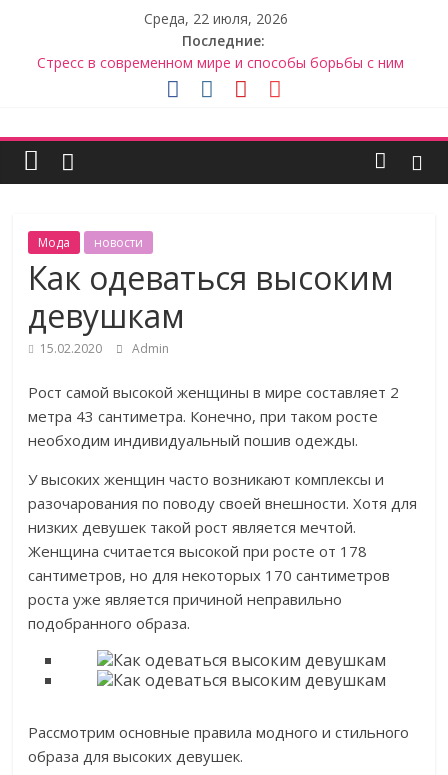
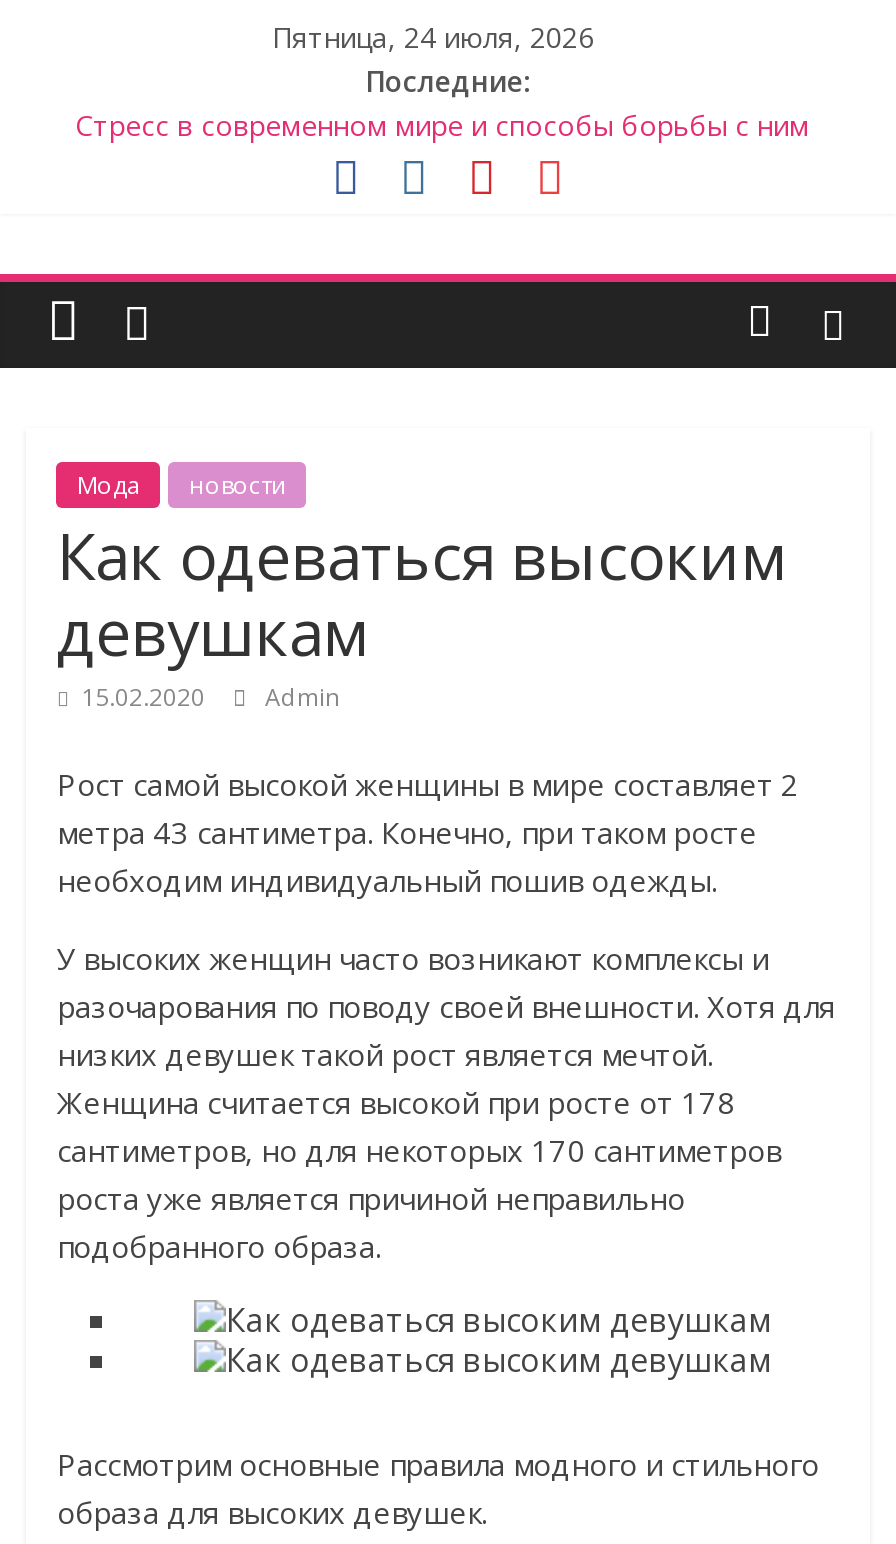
[144,9,288,28] Среда, 22 июля, 2026 -> [272,18,594,56] Пятница, 24 июля, 2026

